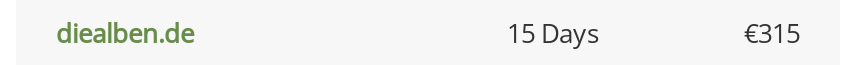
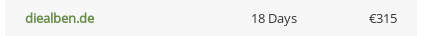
[507,15,599,51] 15 Days -> [250,9,296,27] 18 Days

